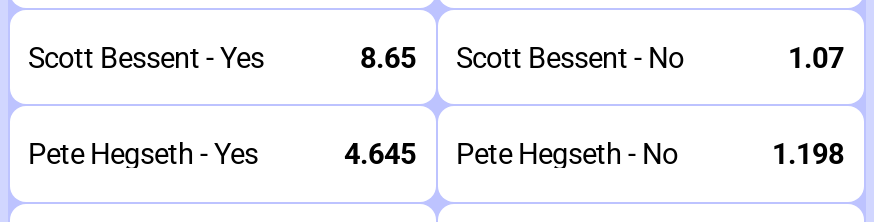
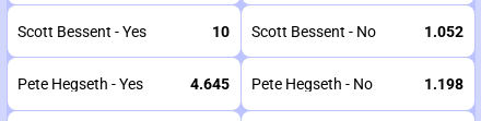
[360,41,684,73] 8.65 Scott Bessent - No -> [212,22,376,40] 10 Scott Bessent - No
[788,41,844,73] 1.07 -> [424,22,464,40] 1.052

